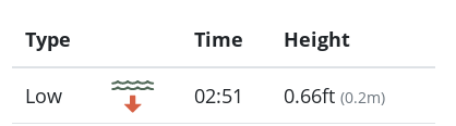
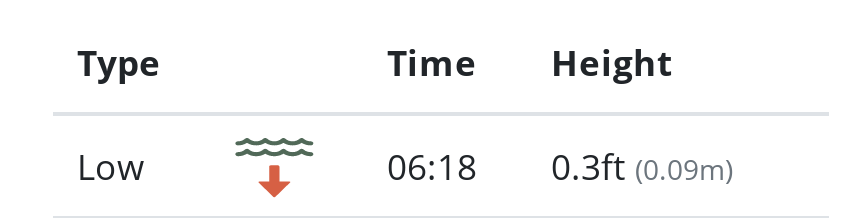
[194,82,385,109] 02:51 | 0.66ft (0.2m) -> [387,142,733,190] 06:18 | 0.3ft (0.09m)

